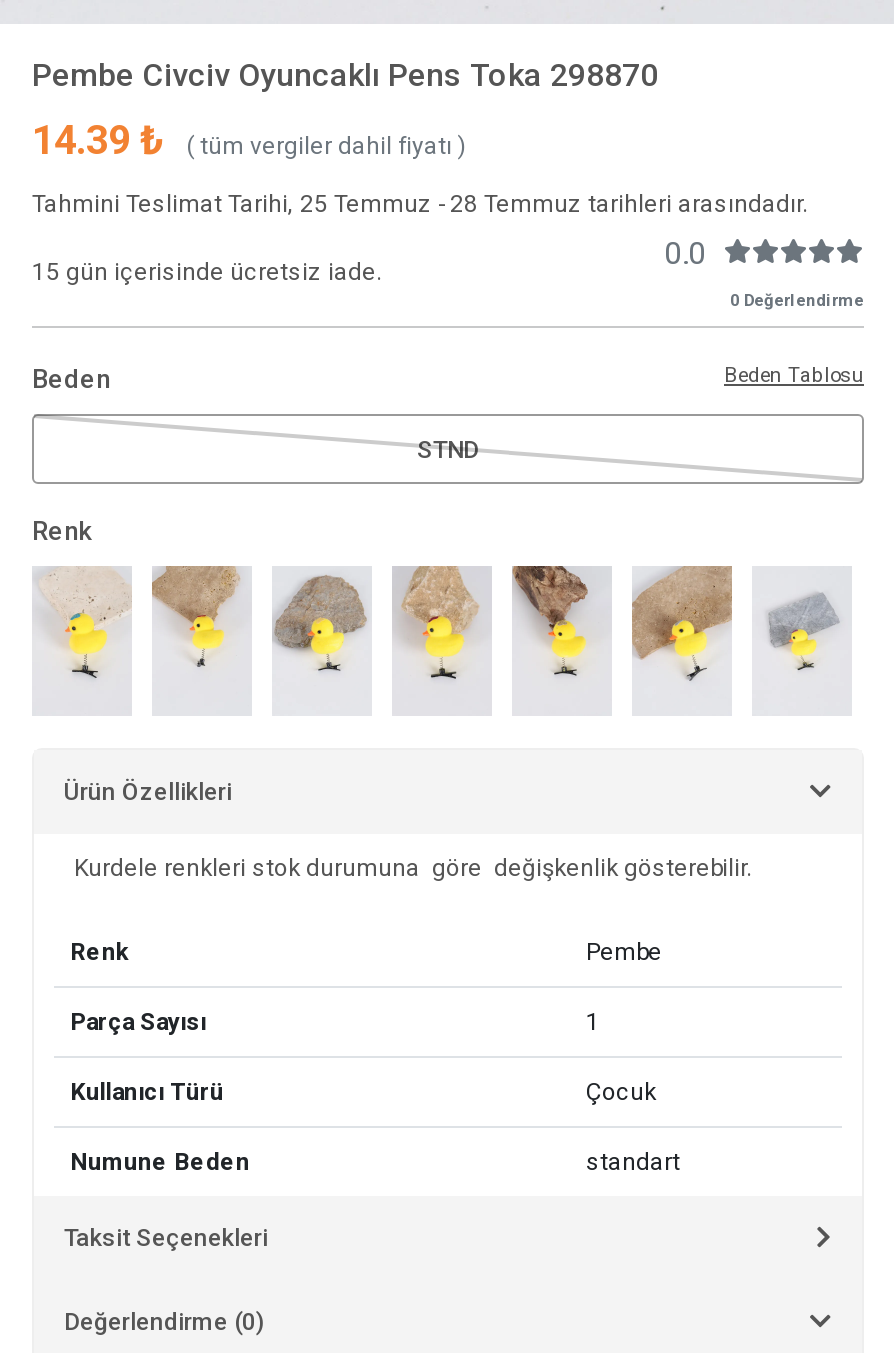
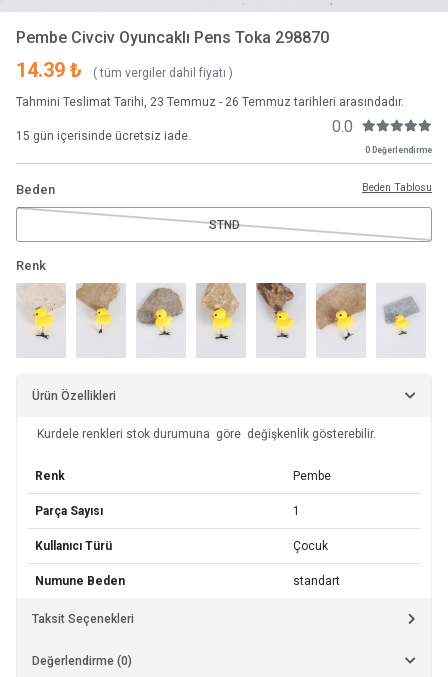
[32,190,808,218] Tahmini Teslimat Tarihi, 25 Temmuz - 28 Temmuz tarihleri arasındadır. -> [16,95,404,109] Tahmini Teslimat Tarihi, 23 Temmuz - 26 Temmuz tarihleri arasındadır.

